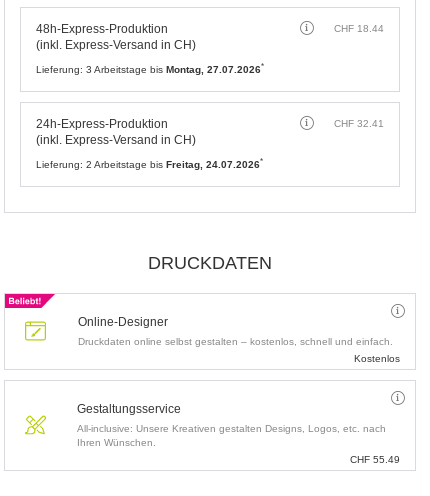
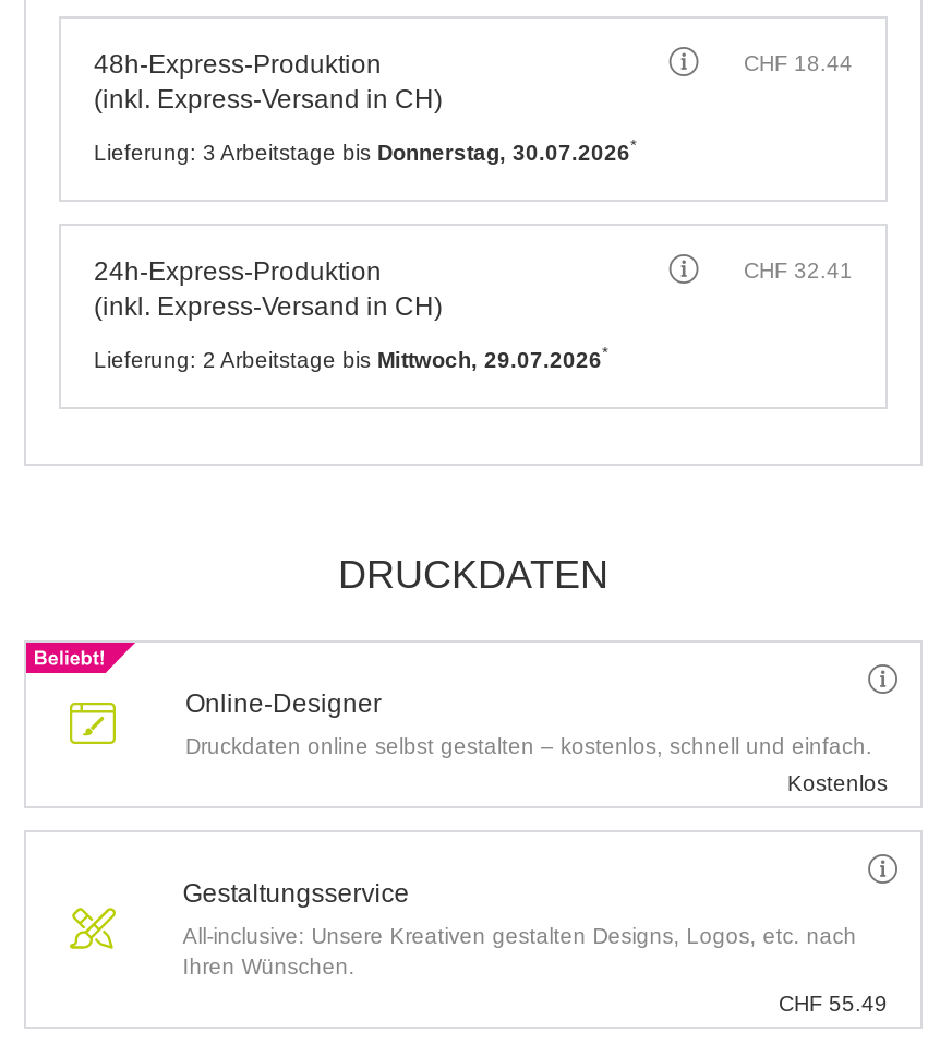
[36,62,264,75] Lieferung: 3 Arbeitstage bis Montag, 27.07.2026* -> [94,136,637,164] Lieferung: 3 Arbeitstage bis Donnerstag, 30.07.2026*
[36,157,263,170] Lieferung: 2 Arbeitstage bis Freitag, 24.07.2026* -> [94,344,608,372] Lieferung: 2 Arbeitstage bis Mittwoch, 29.07.2026*

